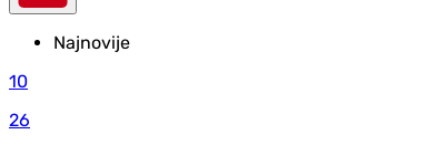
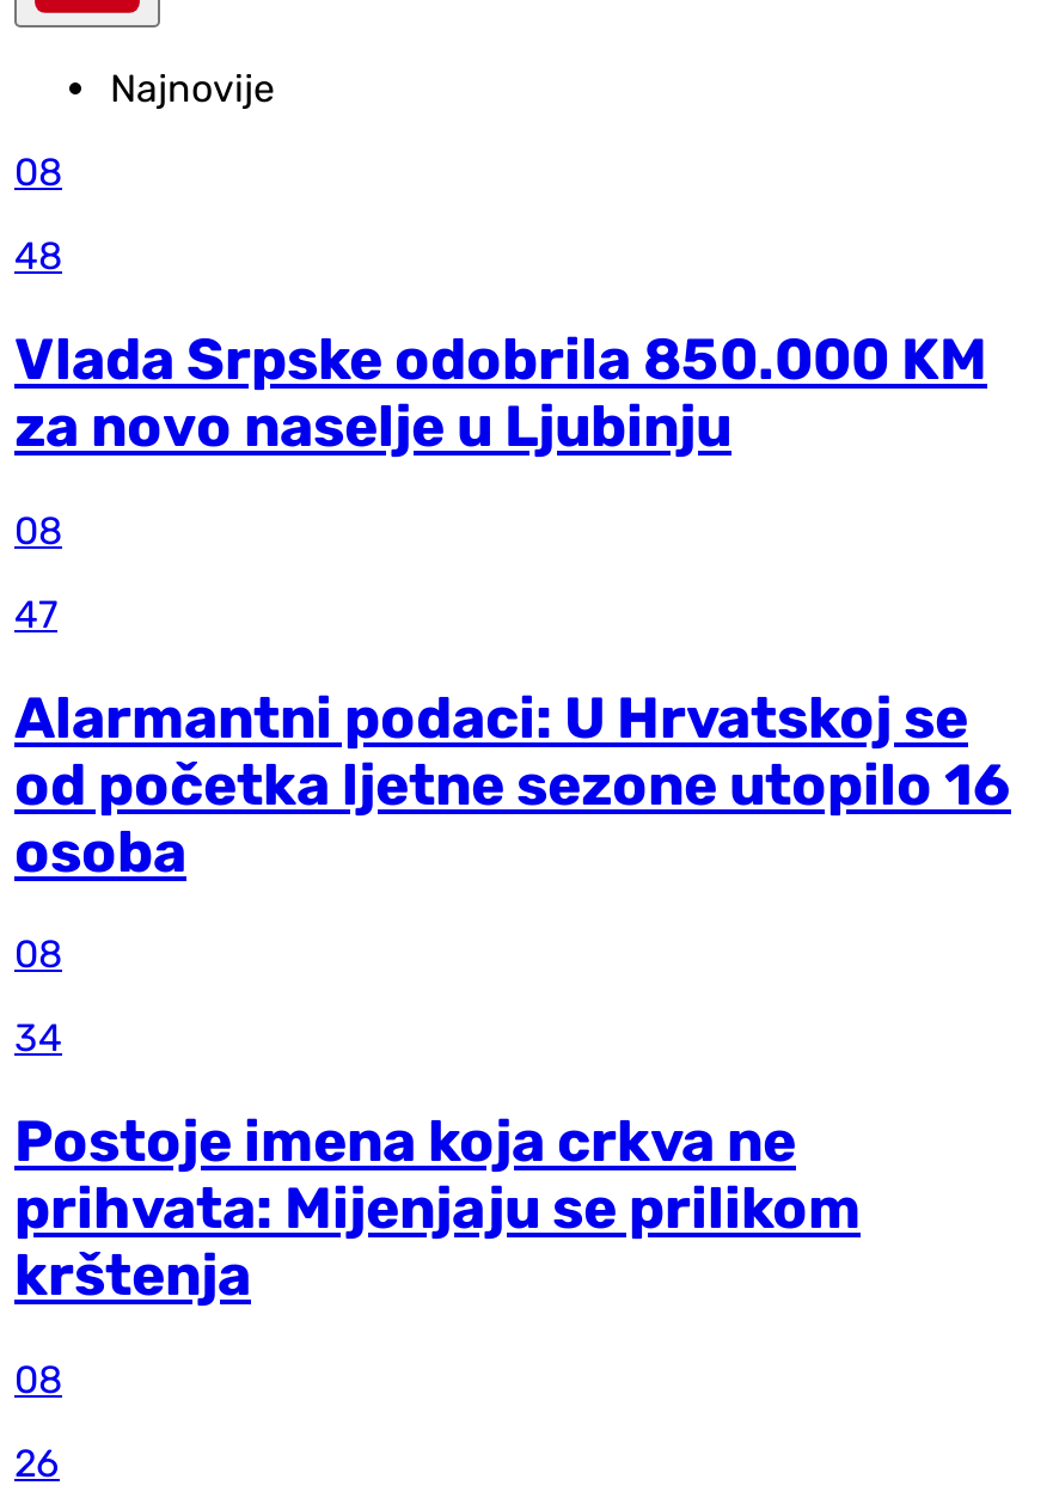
[9,71,28,92] 10 -> [14,149,1011,1403] 08 | 48 | Vlada Srpske odobrila 850.000 KM | za novo naselje u Ljubinju | 08 | 47 | Alarmantni podaci: U Hrvatskoj se | od početka ljetne sezone utopilo 16 | osoba | 08 | 34 | Postoje imena koja crkva ne | prihvata: Mijenjaju se prilikom | krštenja | 08

